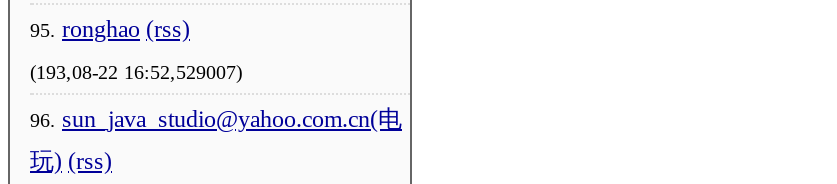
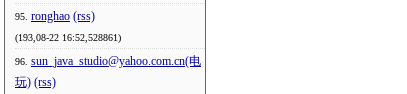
[30,61,242,83] (193,08-22 16:52,529007) -> [15,32,121,43] (193,08-22 16:52,528861)

